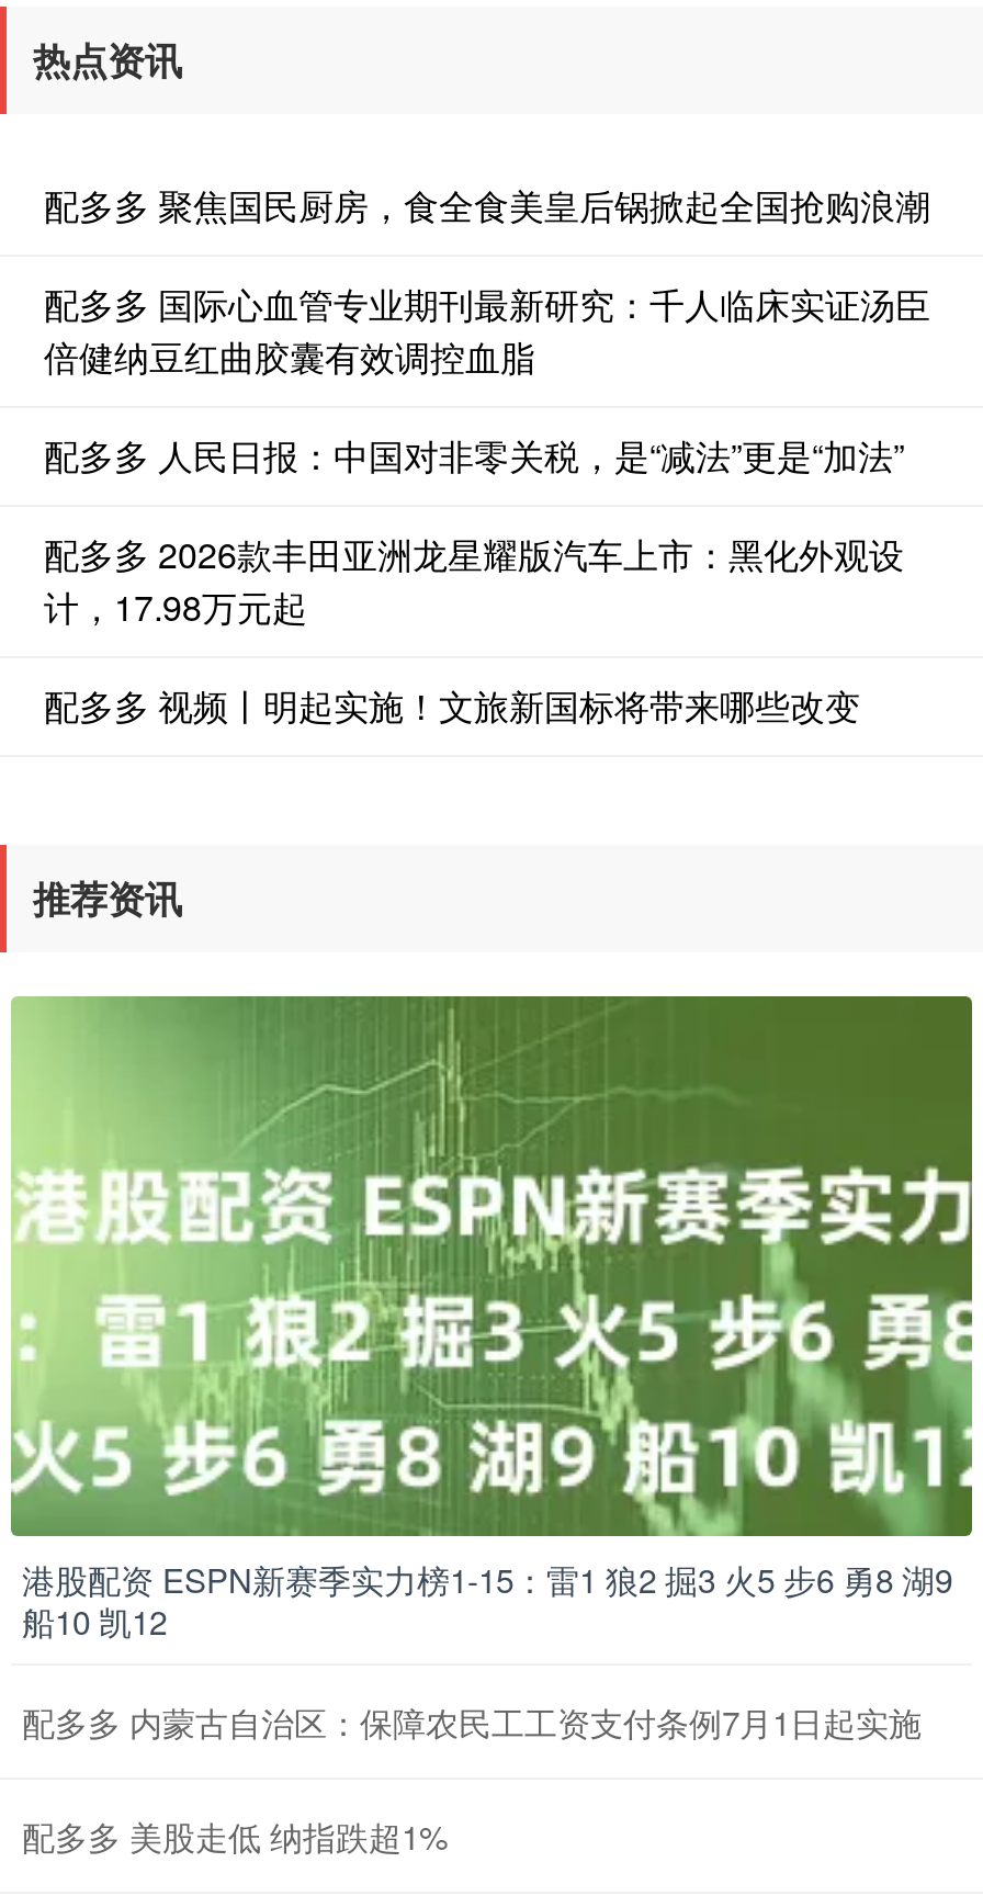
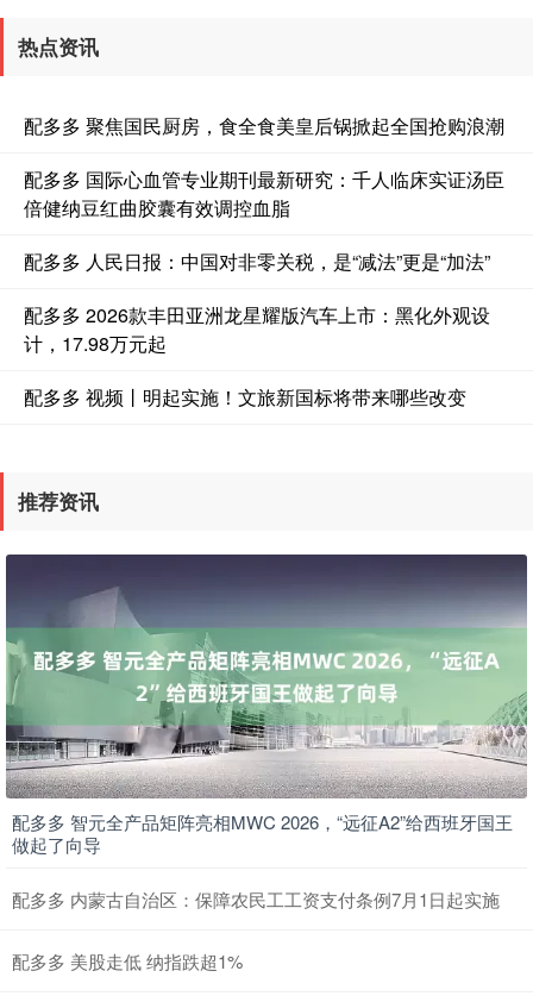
[11,994,974,1451] [image] -> [5,553,528,800] [image]
[22,1557,952,1644] 港股配资 ESPN新赛季实力榜1-15：雷1 狼2 掘3 火5 步6 勇8 湖9 | 船10 凯12 -> [12,810,513,857] 配多多 智元全产品矩阵亮相MWC 2026，“远征A2”给西班牙国王 | 做起了向导

